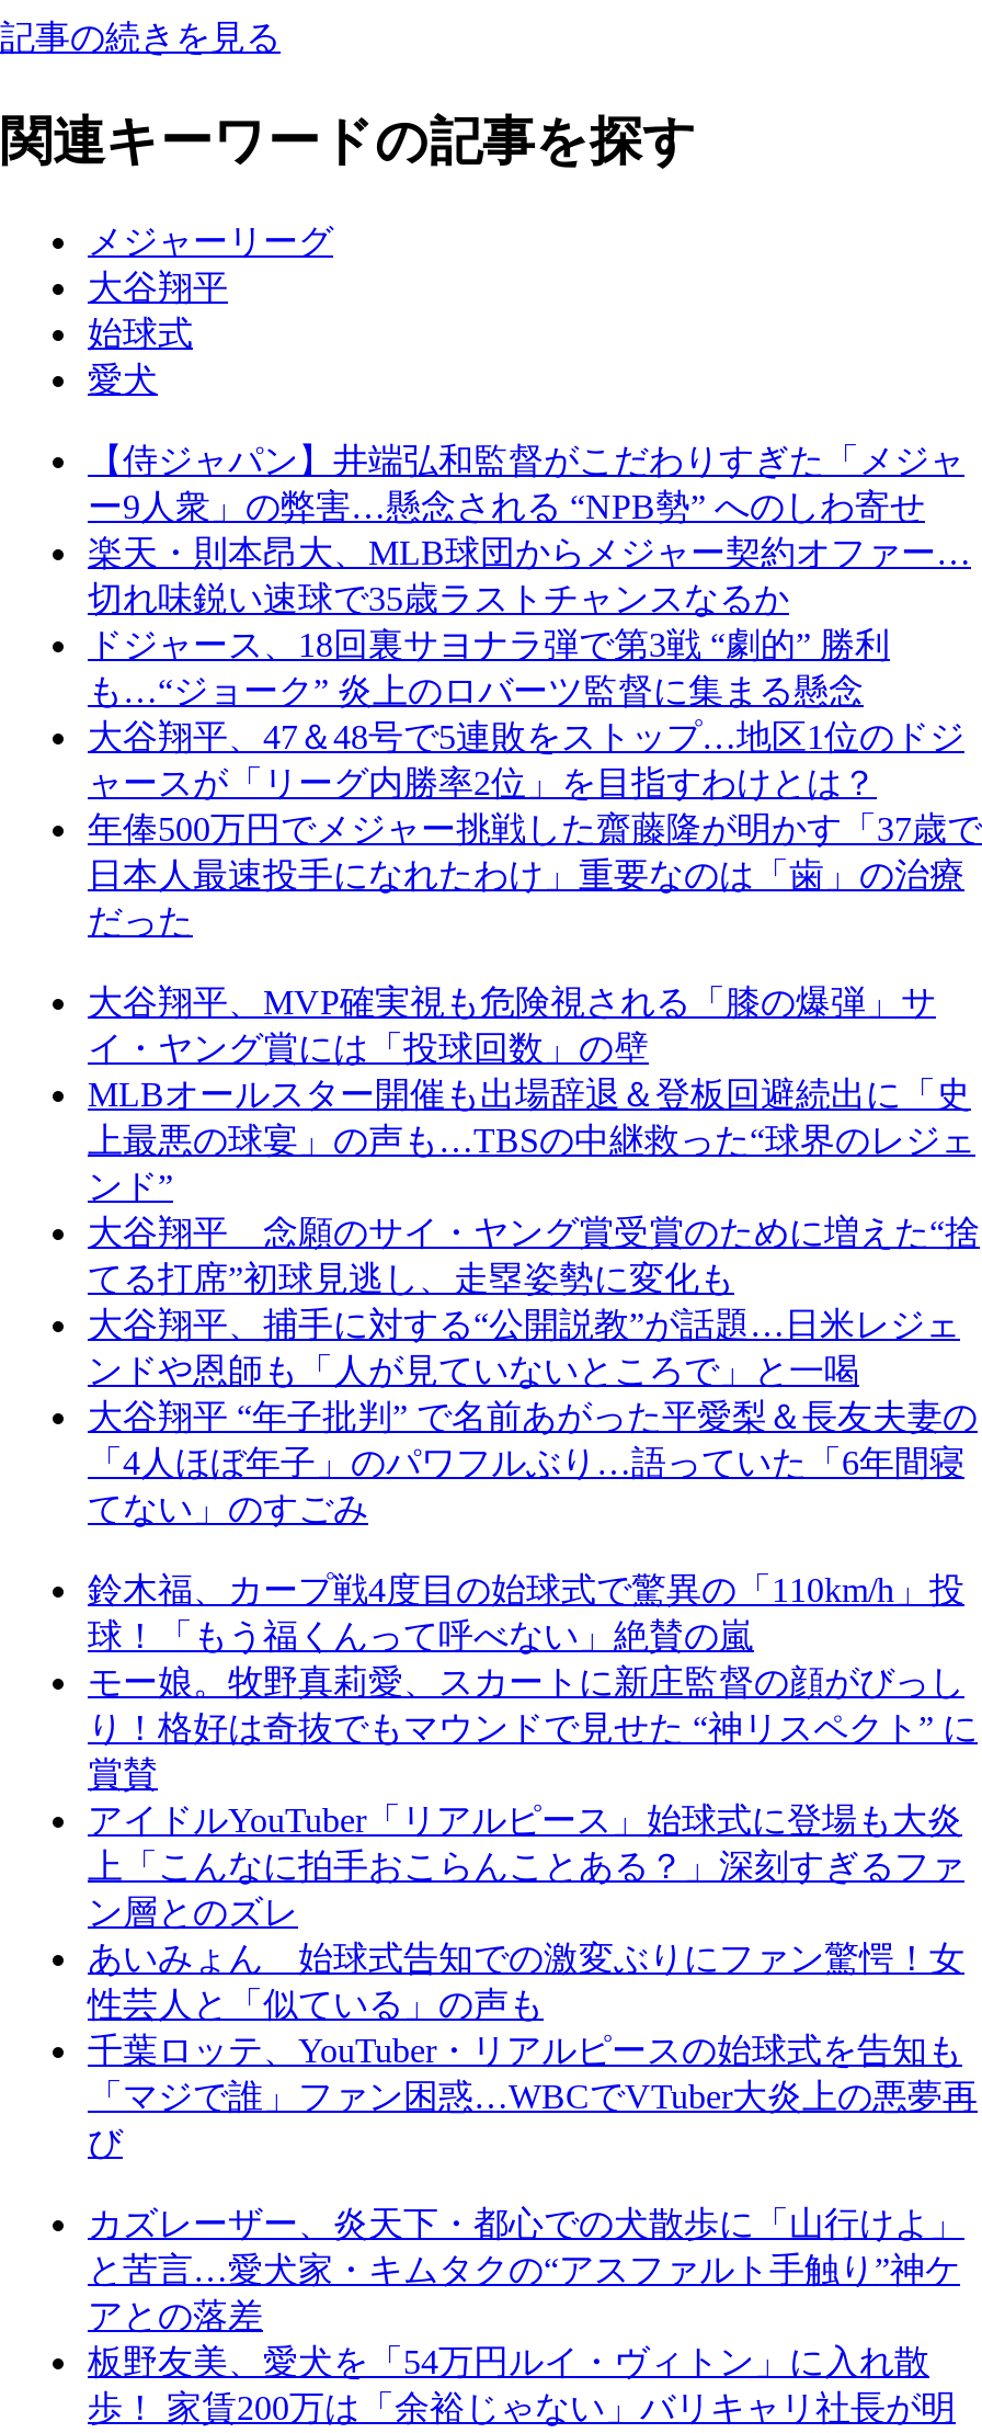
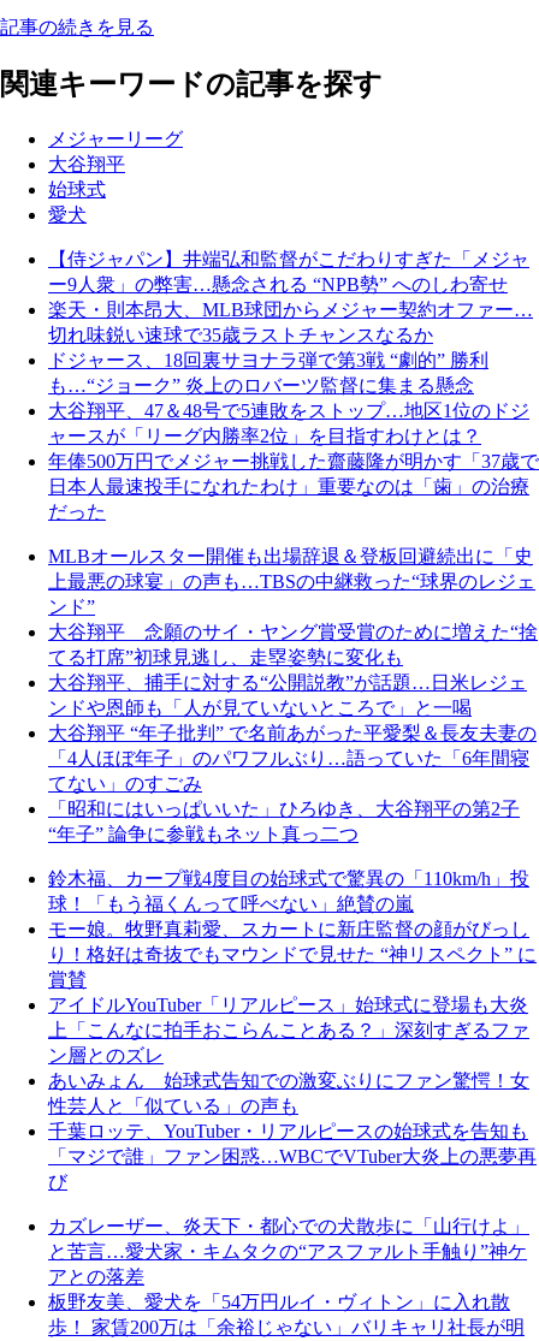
[88,983,936,1066] 大谷翔平、MVP確実視も危険視される「膝の爆弾」サ | イ・ヤング賞には「投球回数」の壁 -> none
moved [88,1075,980,1527] -> [48,546,538,794]: MLBオールスター開催も出場辞退＆登板回避続出に「史 | 上最悪の球宴」の声も…TBSの中継救った“球界のレジェ | ンド” | 大谷翔平 念願のサイ・ヤング賞受賞のために増えた“捨 | てる打席”初球見逃し、走塁姿勢に変化も | ンドや恩師も「人が見ていないところで」と一喝 | 「4人ほぼ年子」のパワフルぶり…語っていた「6年間寝 | てない」のすごみ
none -> [48,798,520,844] 「昭和にはいっぱいいた」ひろゆき、大谷翔平の第2子 | “年子” 論争に参戦もネット真っ二つ

